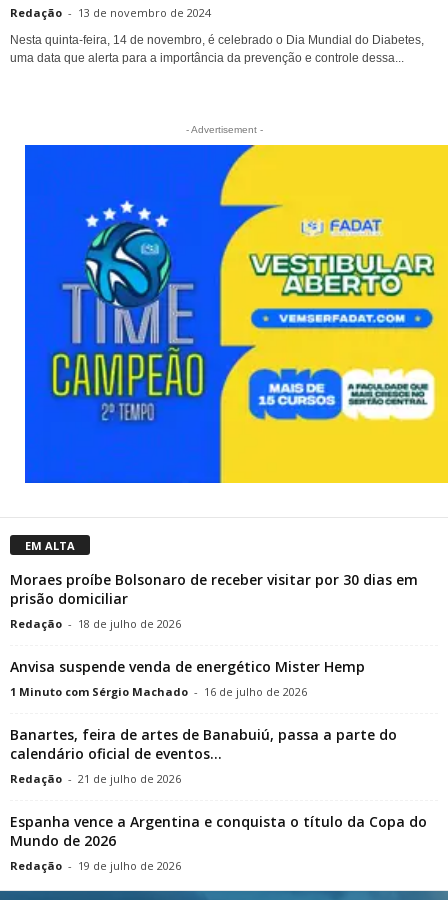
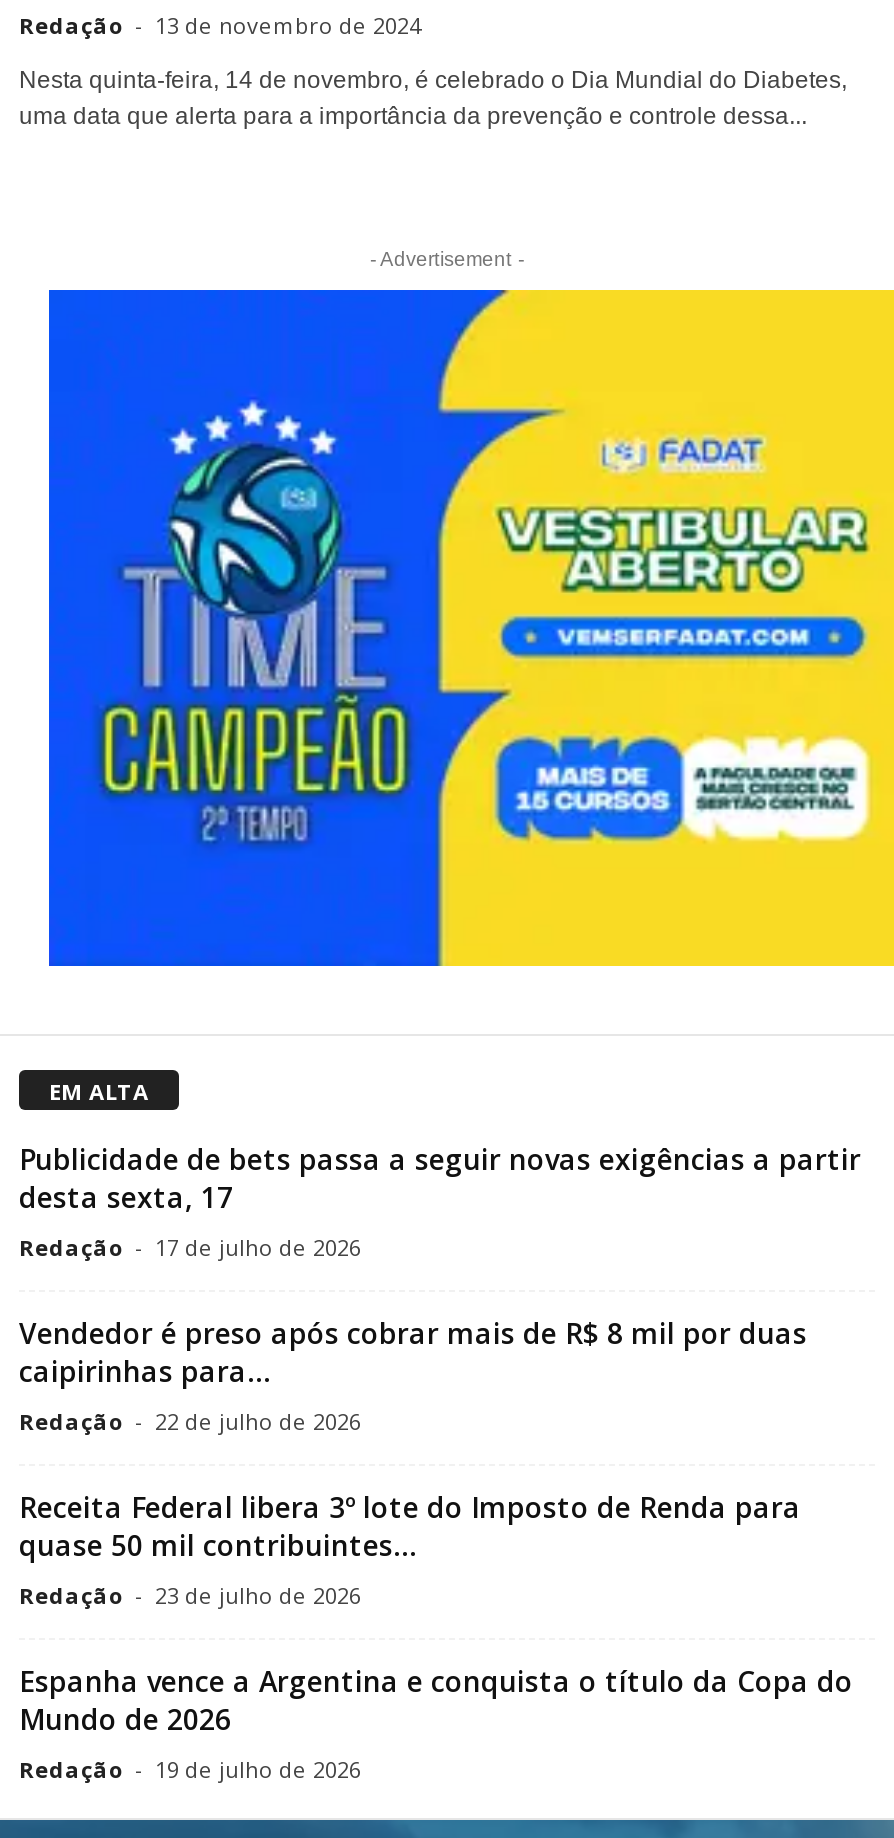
[10,570,418,631] Moraes proíbe Bolsonaro de receber visitar por 30 dias em | prisão domiciliar | Redação - 18 de julho de 2026 -> [19,1141,861,1263] Publicidade de bets passa a seguir novas exigências a partir | desta sexta, 17 | Redação - 17 de julho de 2026
[10,657,365,699] Anvisa suspende venda de energético Mister Hemp | 1 Minuto com Sérgio Machado - 16 de julho de 2026 -> [19,1315,807,1437] Vendedor é preso após cobrar mais de R$ 8 mil por duas | caipirinhas para... | Redação - 22 de julho de 2026
[10,725,397,786] Banartes, feira de artes de Banabuiú, passa a parte do | calendário oficial de eventos... | Redação - 21 de julho de 2026 -> [19,1489,801,1611] Receita Federal libera 3º lote do Imposto de Renda para | quase 50 mil contribuintes... | Redação - 23 de julho de 2026

